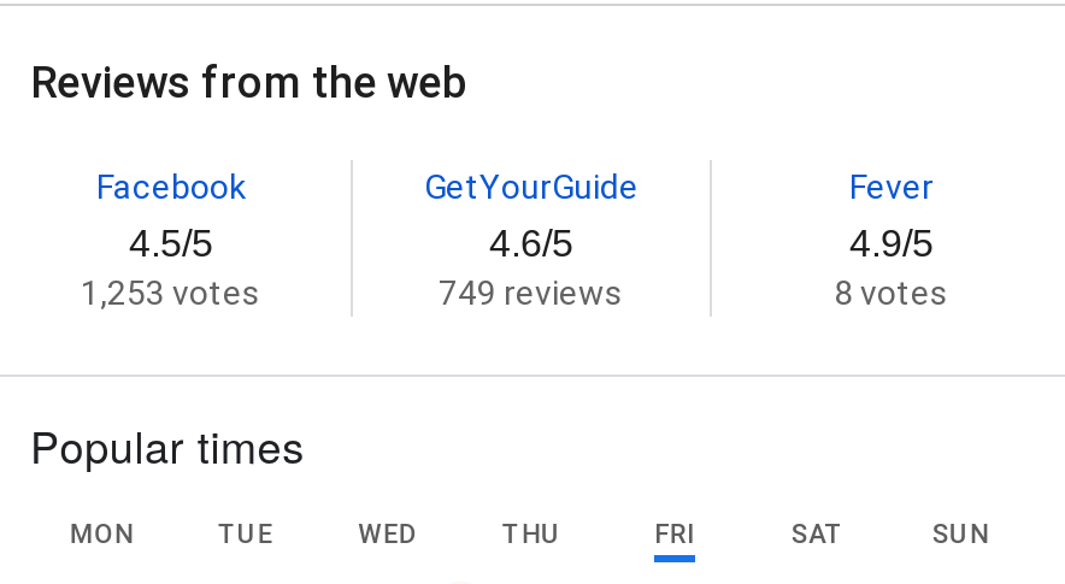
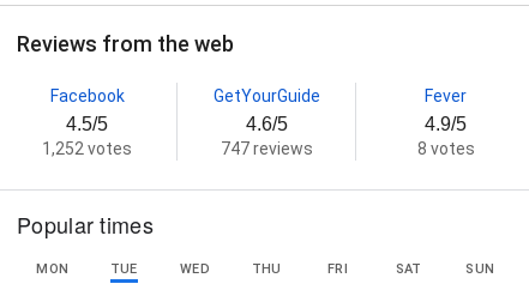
[81,274,261,312] 1,253 votes -> [42,139,132,158] 1,252 votes
[439,274,624,312] 749 reviews -> [220,139,312,158] 747 reviews

